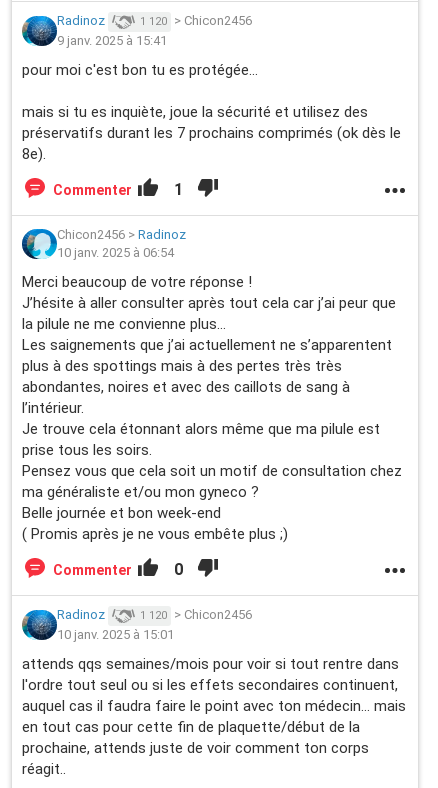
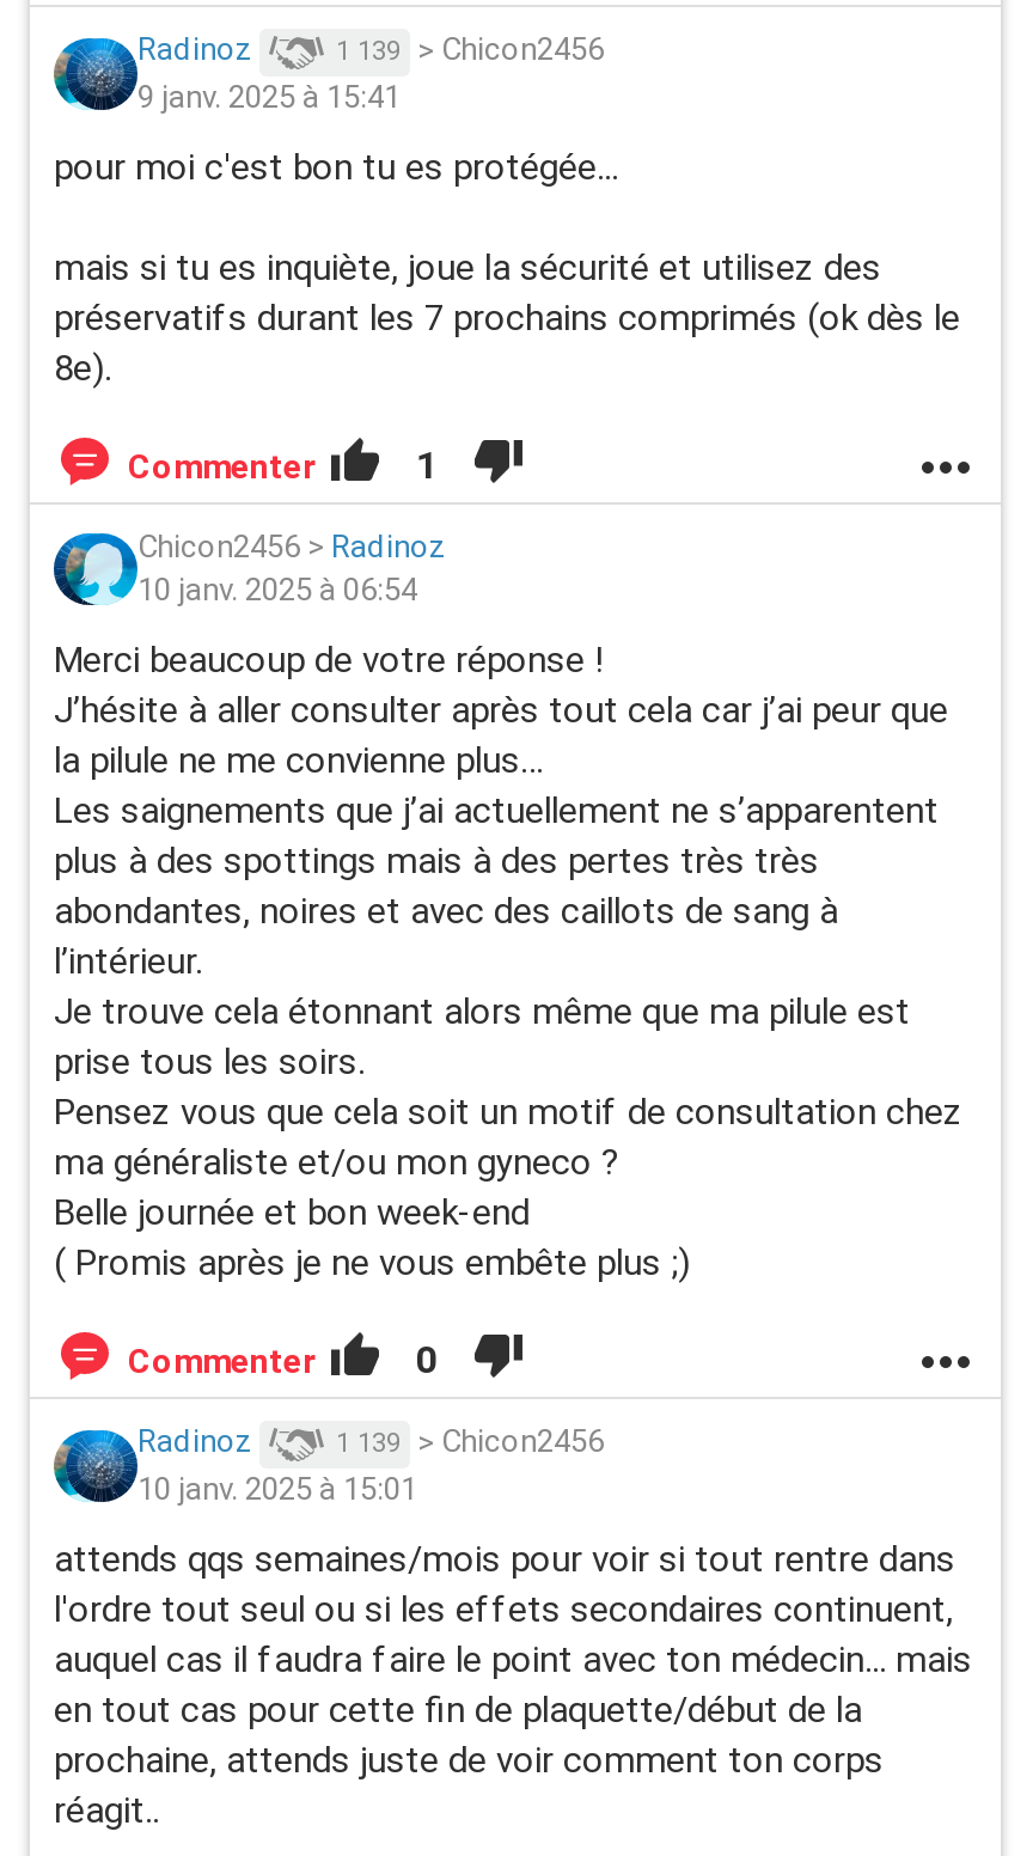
[140,13,252,28] 1 120 > Chicon2456 -> [336,32,604,68] 1 139 > Chicon2456
[140,607,252,622] 1 120 > Chicon2456 -> [336,1424,604,1460] 1 139 > Chicon2456

